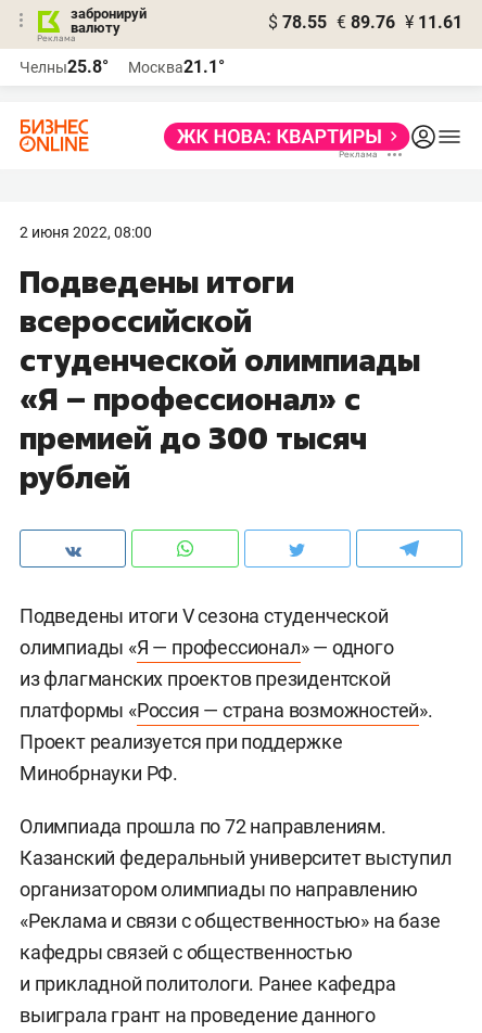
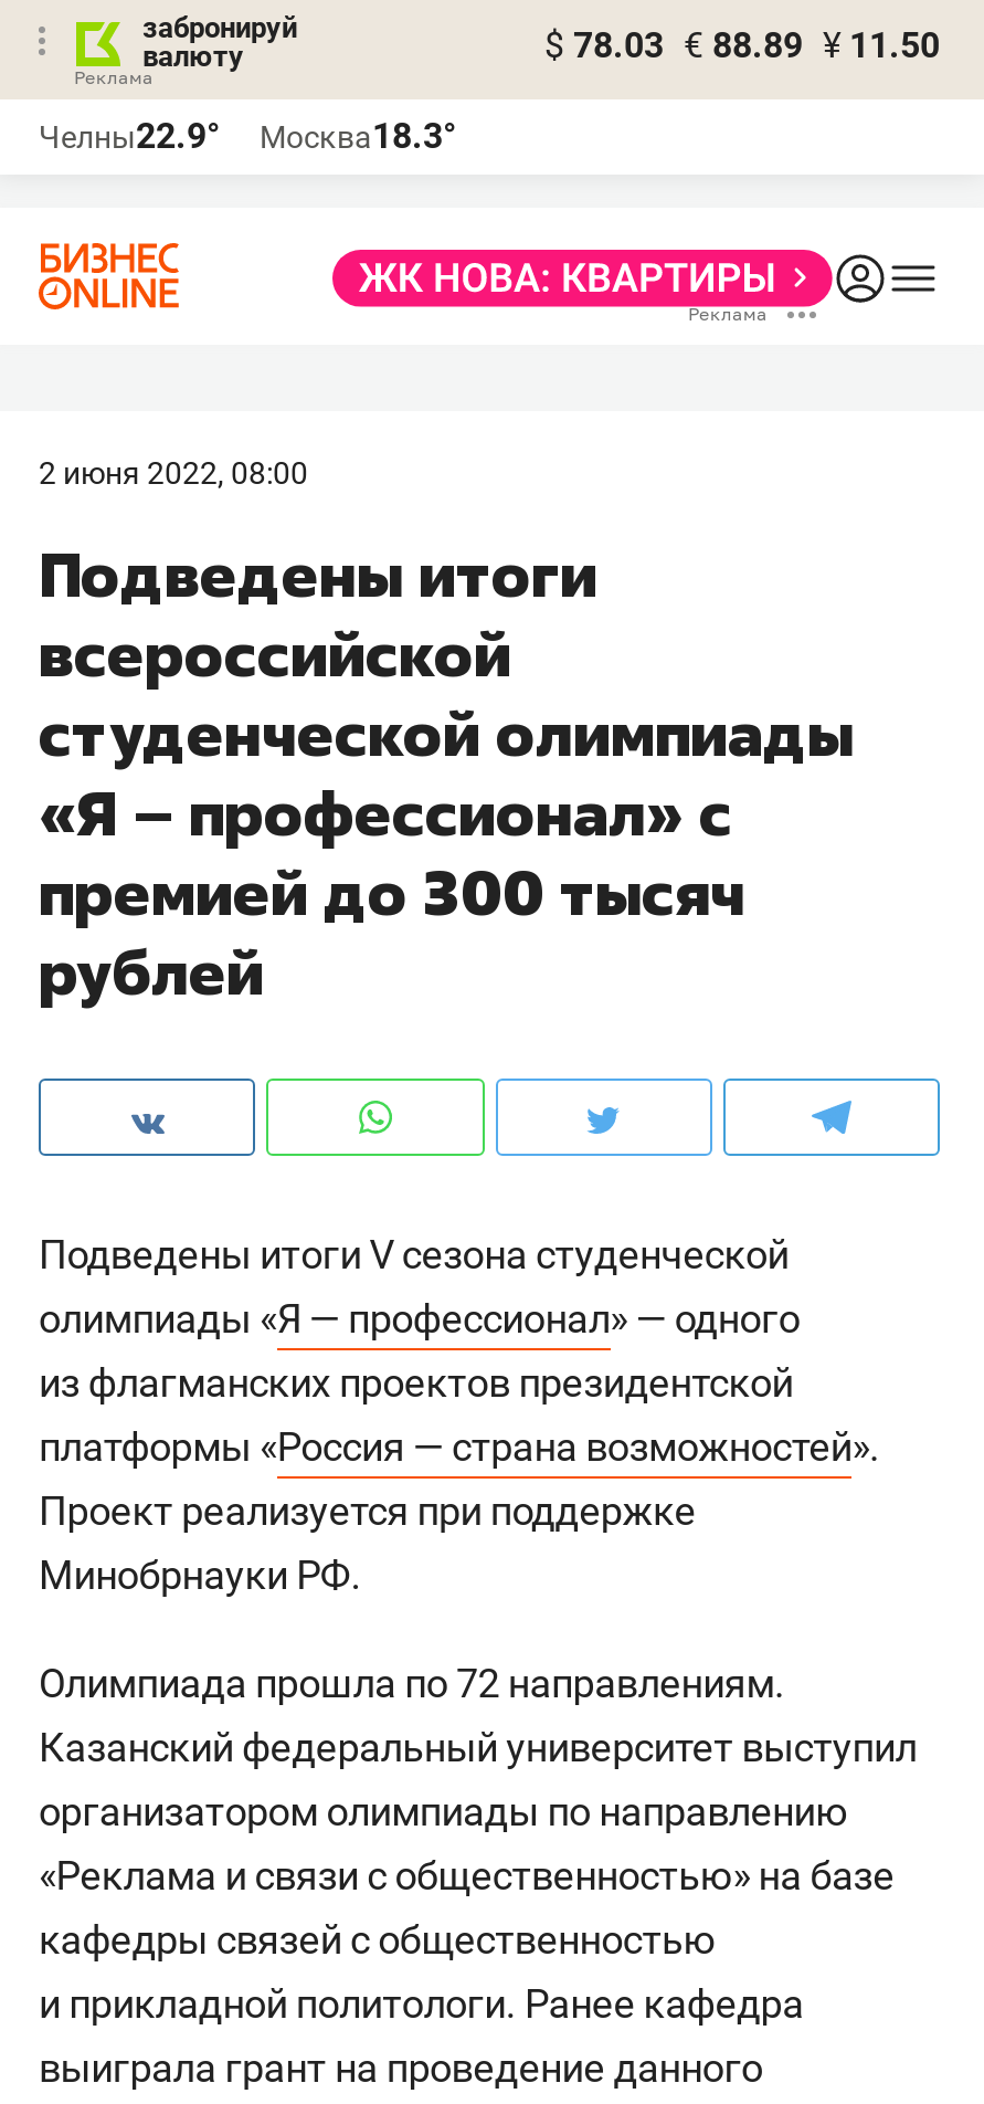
[268,12,462,33] $ 78.55 € 89.76 ¥ 11.61 -> [544,24,940,66] $ 78.03 € 88.89 ¥ 11.50
[20,56,109,77] Челны25.8° -> [39,115,220,157] Челны22.9°
[128,56,225,77] Москва21.1° -> [260,115,456,157] Москва18.3°

